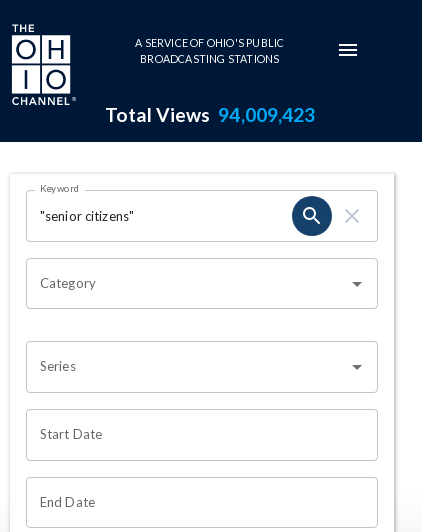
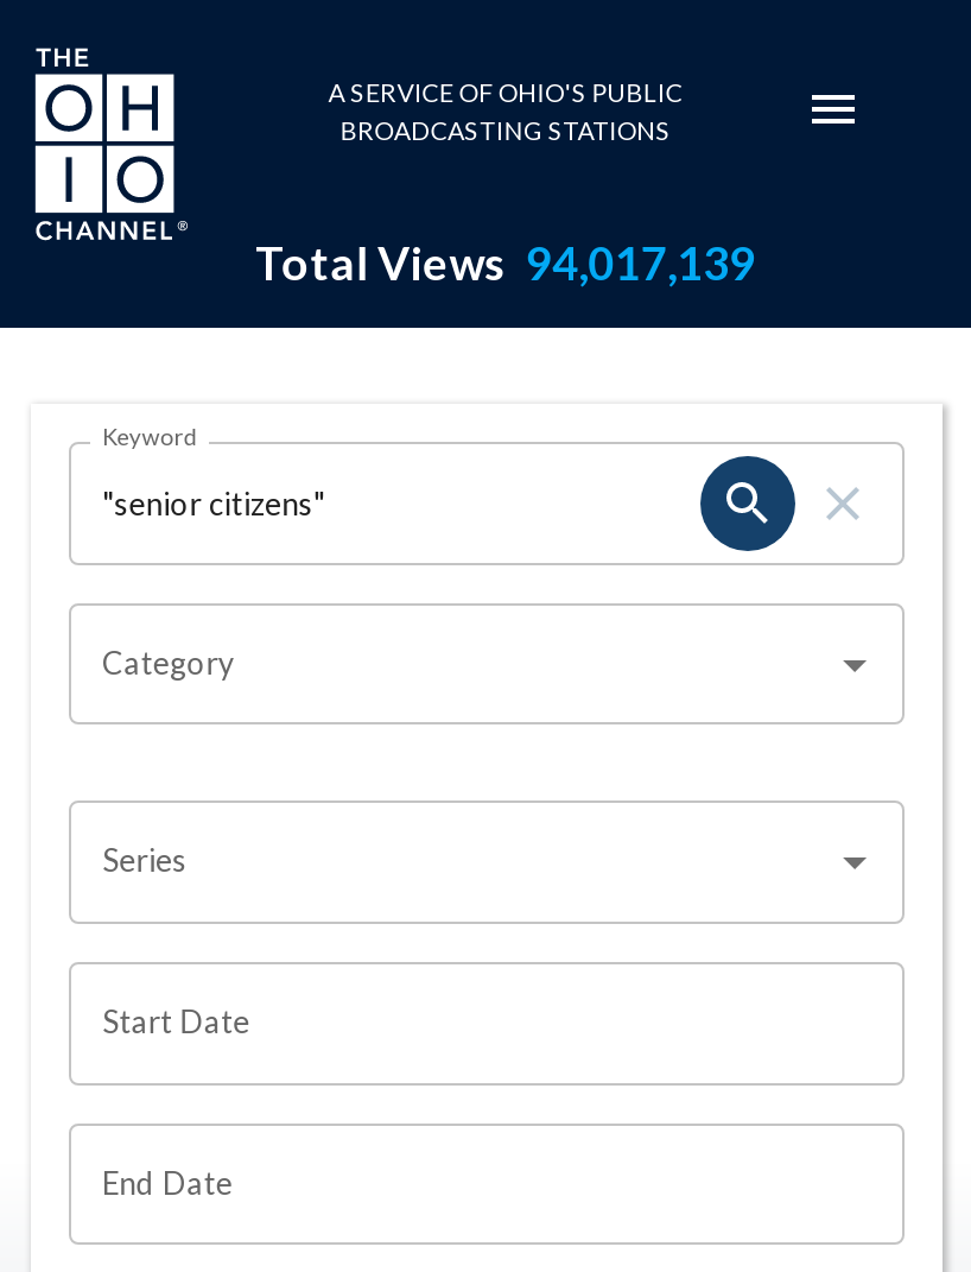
[104,103,315,126] Total Views 94,009,423 -> [255,235,755,290] Total Views 94,017,139

